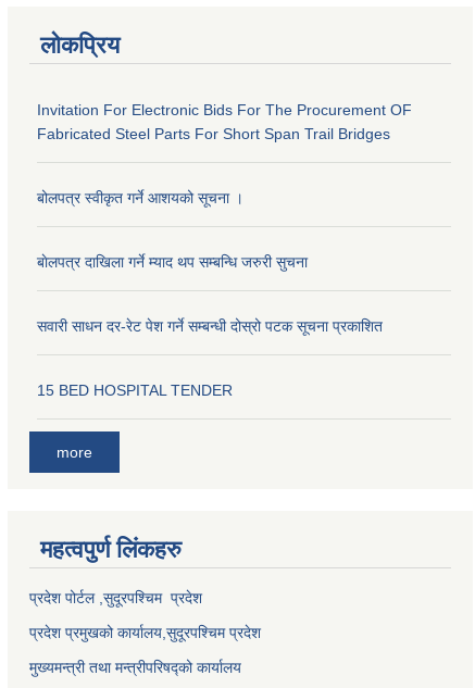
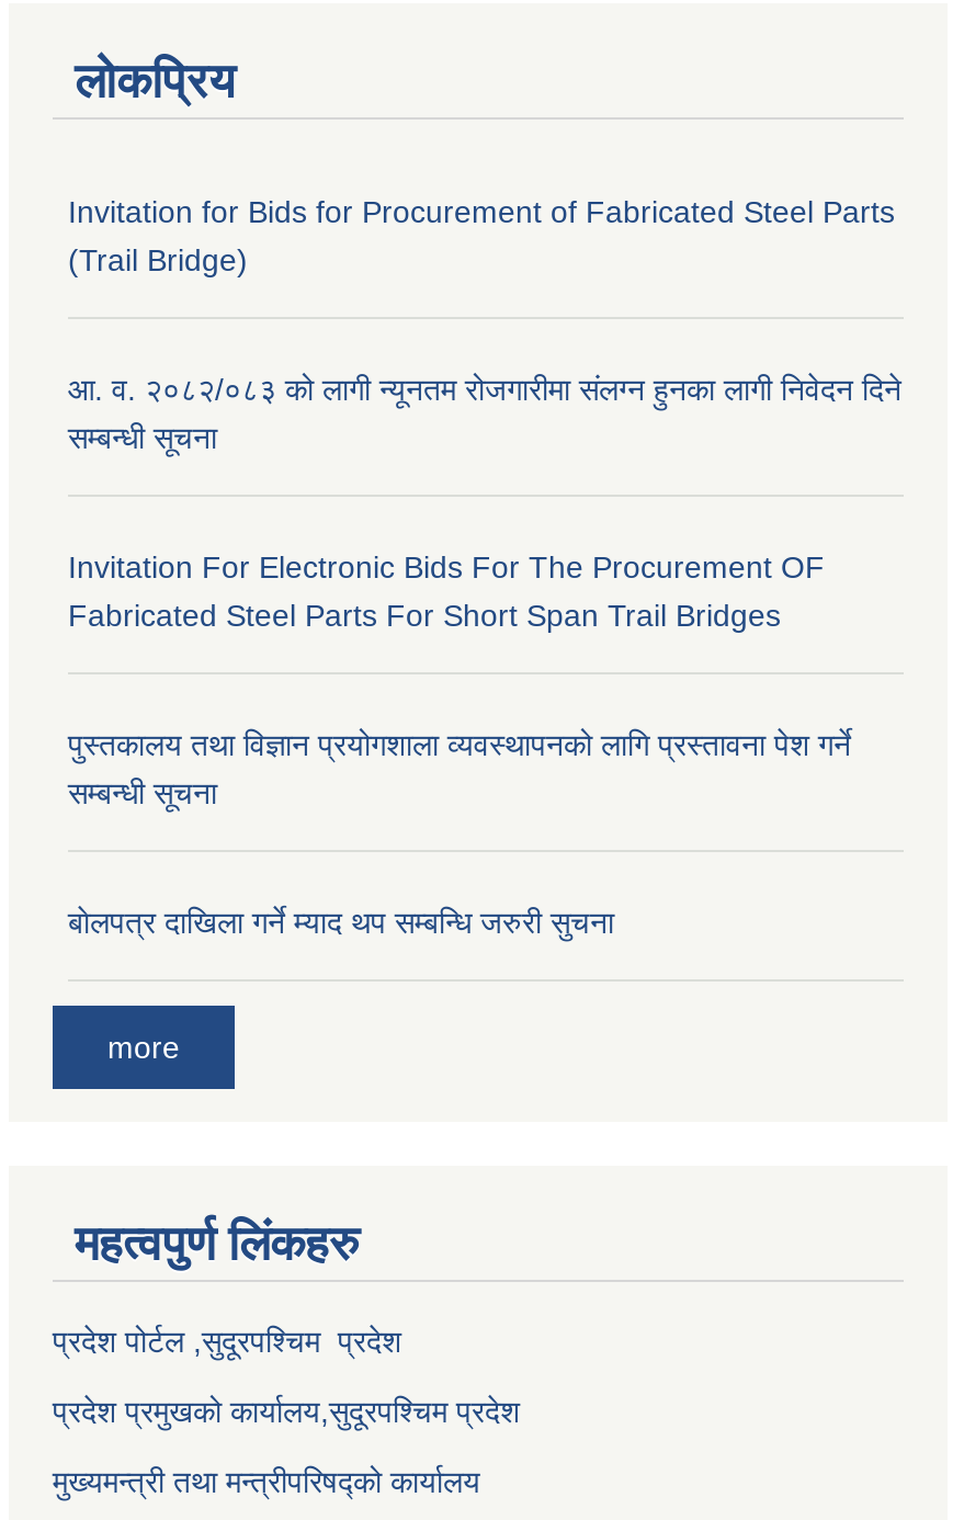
none -> [68,195,895,278] Invitation for Bids for Procurement of Fabricated Steel Parts | (Trail Bridge)
none -> [68,372,901,456] आ. व. २०८२/०८३ को लागी न्यूनतम रोजगारीमा संलग्न हुनका लागी निवेदन दिने | सम्बन्धी सूचना
moved [37,101,412,143] -> [68,550,825,633]: Invitation For Electronic Bids For The Procurement OF | Fabricated Steel Parts For Short Span Trail Bridges
[37,189,243,207] बोलपत्र स्वीकृत गर्ने आशयको सूचना । -> [68,728,851,811] पुस्तकालय तथा विज्ञान प्रयोगशाला व्यवस्थापनको लागि प्रस्तावना पेश गर्ने | सम्बन्धी सूचना
moved [37,254,308,271] -> [68,905,614,941]: बाेलपत्र दाखिला गर्ने म्याद थप सम्बन्धि जरुरी सुचना
[37,318,383,335] सवारी साधन दर-रेट पेश गर्ने सम्बन्धी दोस्रो पटक सूचना प्रकाशित -> none
[37,382,233,399] 15 BED HOSPITAL TENDER -> none

